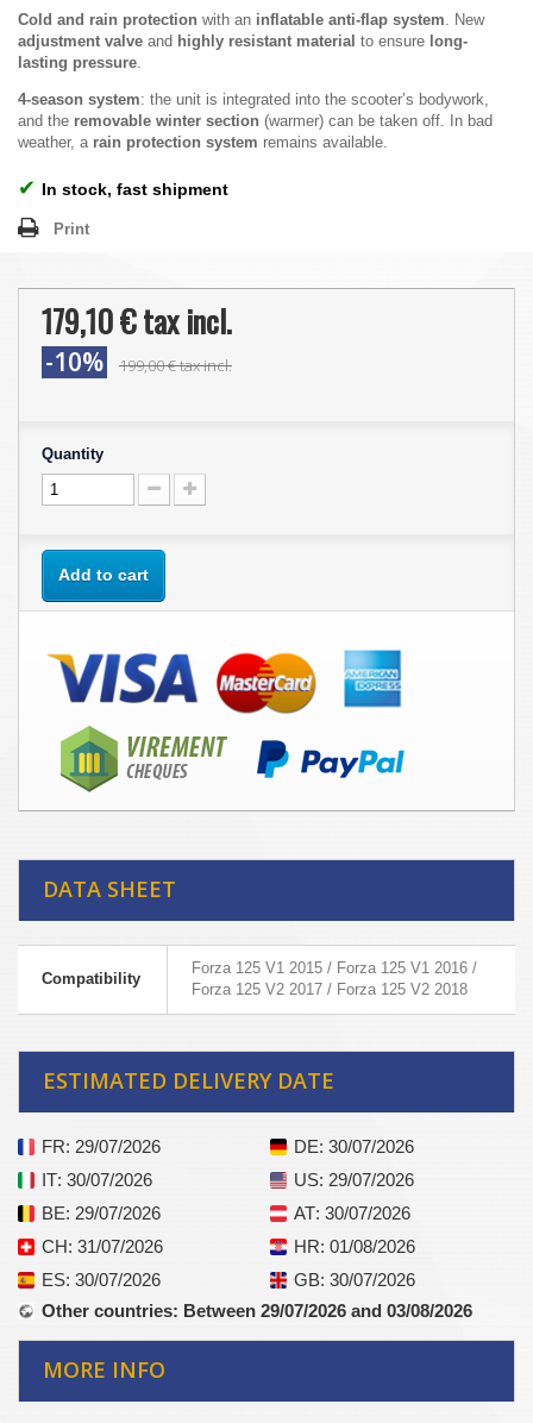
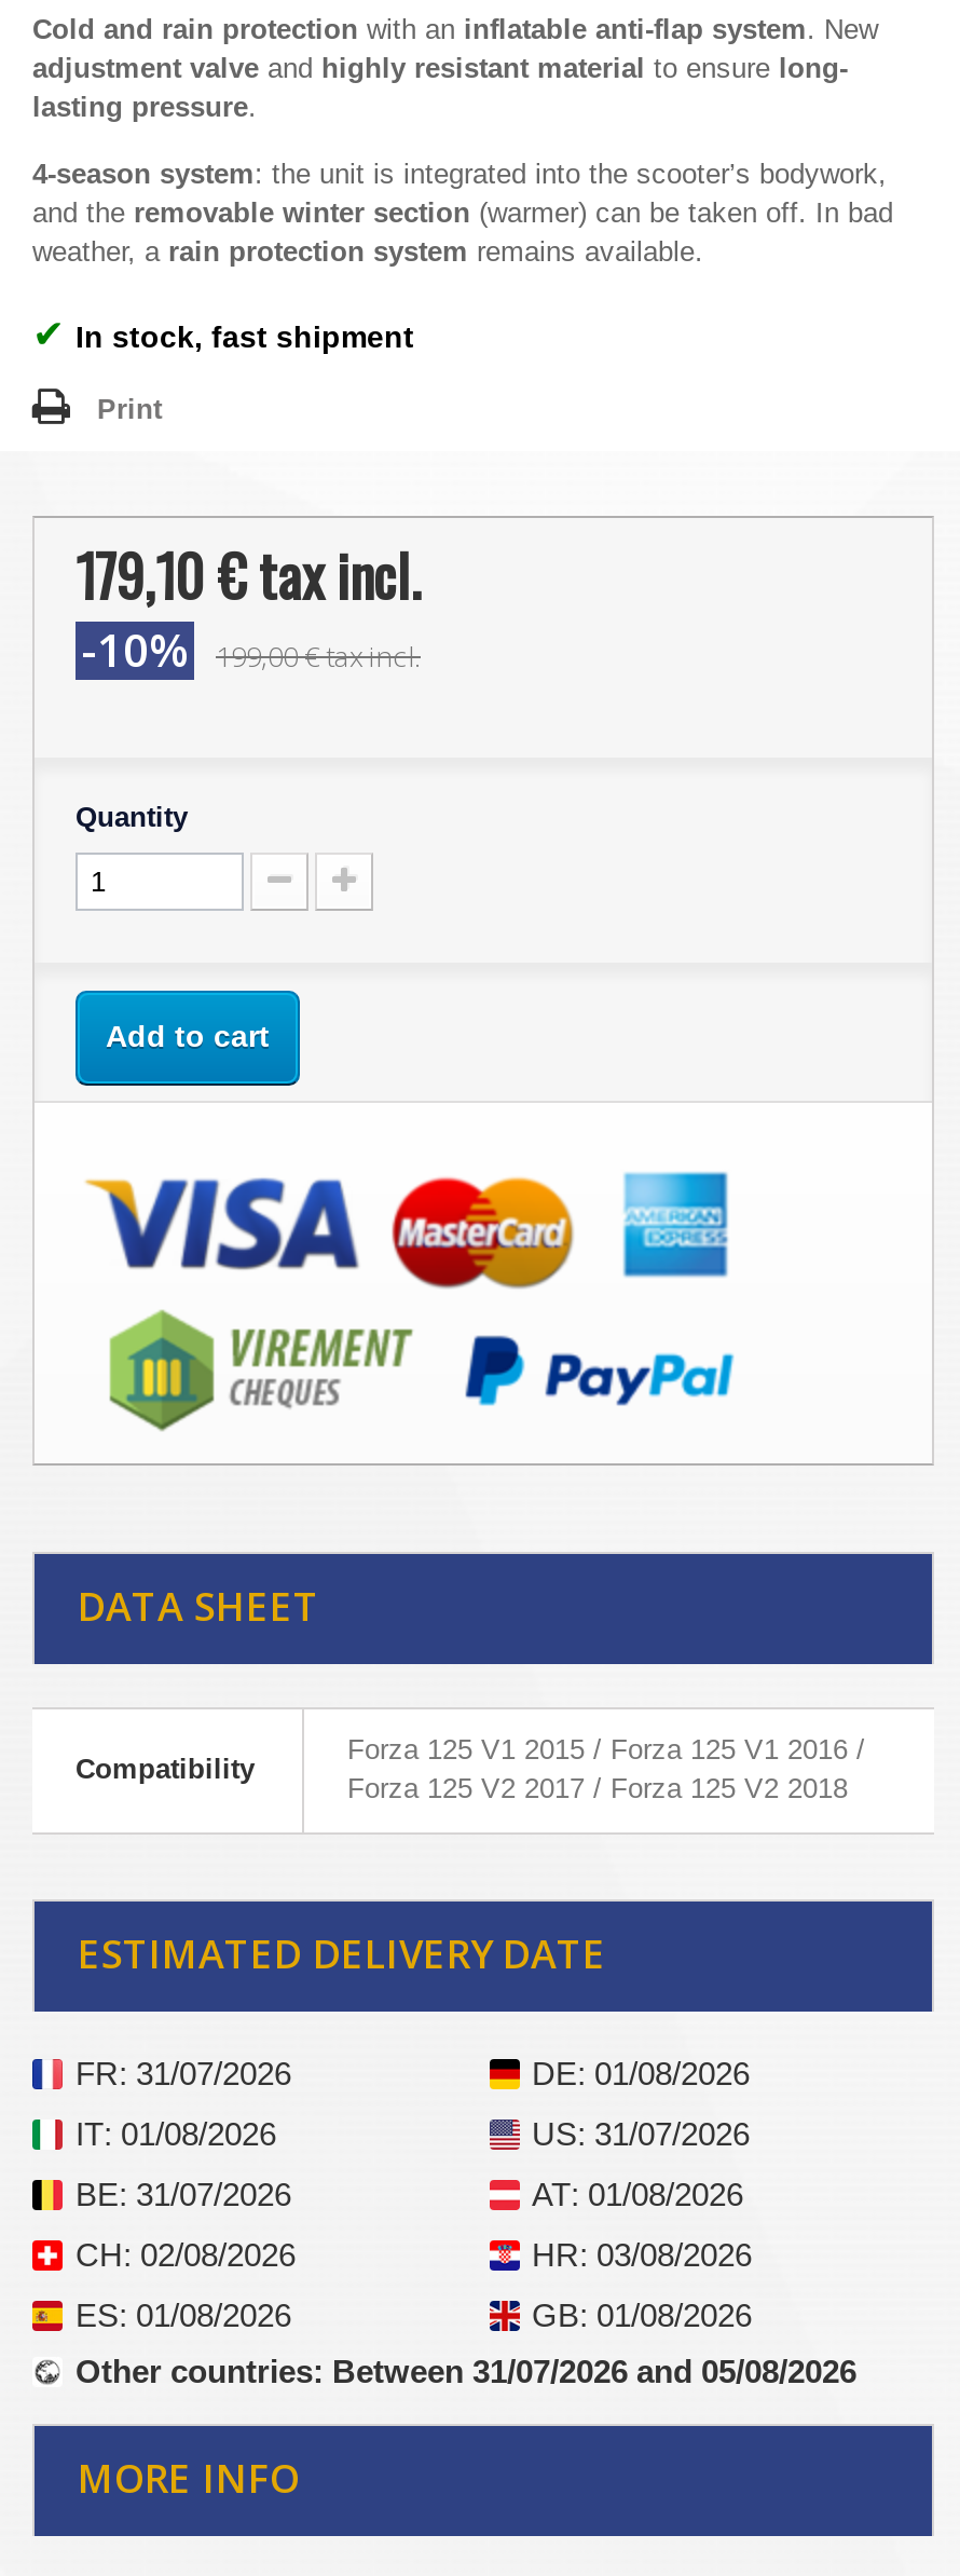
[42,1136,161,1156] FR: 29/07/2026 -> [76,2055,291,2091] FR: 31/07/2026
[293,1136,413,1156] DE: 30/07/2026 -> [532,2055,750,2091] DE: 01/08/2026
[42,1170,152,1190] IT: 30/07/2026 -> [76,2115,276,2152] IT: 01/08/2026
[293,1170,413,1190] US: 29/07/2026 -> [532,2115,750,2152] US: 31/07/2026
[42,1203,161,1223] BE: 29/07/2026 -> [76,2176,291,2212] BE: 31/07/2026
[293,1203,410,1223] AT: 30/07/2026 -> [532,2176,743,2212] AT: 01/08/2026
[42,1236,163,1256] CH: 31/07/2026 -> [76,2236,296,2273] CH: 02/08/2026
[293,1236,415,1256] HR: 01/08/2026 -> [532,2236,752,2273] HR: 03/08/2026
[42,1270,161,1290] ES: 30/07/2026 -> [76,2296,291,2333] ES: 01/08/2026
[293,1270,415,1290] GB: 30/07/2026 -> [532,2296,752,2333] GB: 01/08/2026
[42,1300,472,1321] Other countries: Between 29/07/2026 and 03/08/2026 -> [76,2353,856,2389] Other countries: Between 31/07/2026 and 05/08/2026

